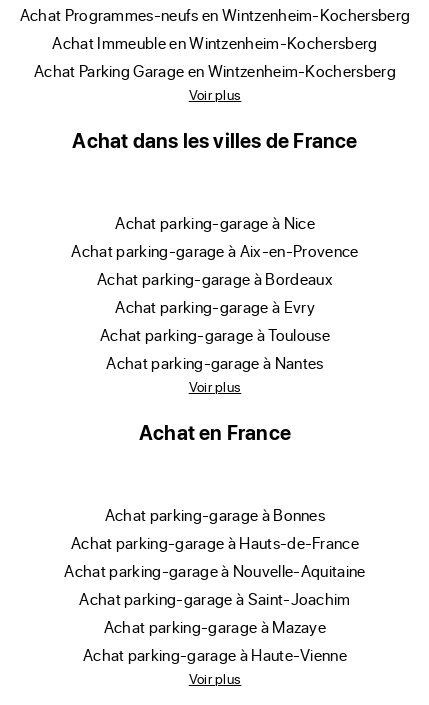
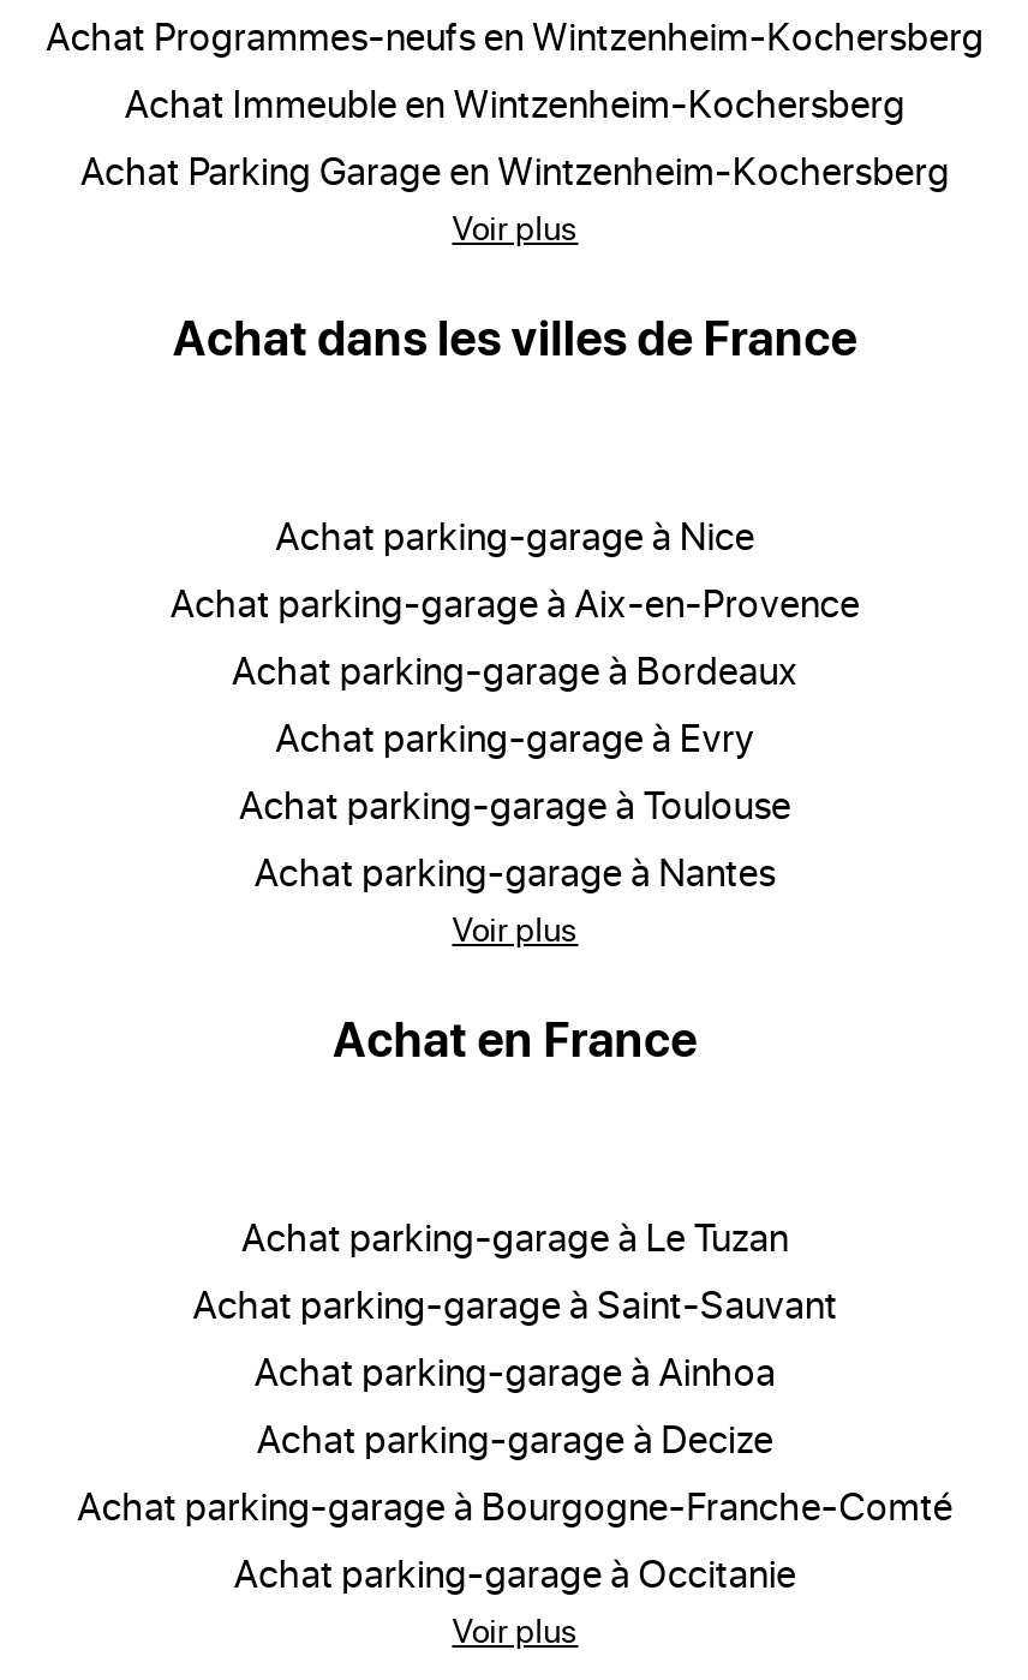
[75,504,366,665] achat parking-garage à Bonnes | achat parking-garage à Hauts-de-France | achat parking-garage à Nouvelle-Aquitaine | achat parking-garage à Saint-Joachim | achat parking-garage à Mazaye | achat parking-garage à Haute-Vienne -> [102,1210,953,1597] achat parking-garage à Le Tuzan | achat parking-garage à Saint-Sauvant | achat parking-garage à Ainhoa | achat parking-garage à Decize | achat parking-garage à Bourgogne-Franche-Comté | achat parking-garage à Occitanie

